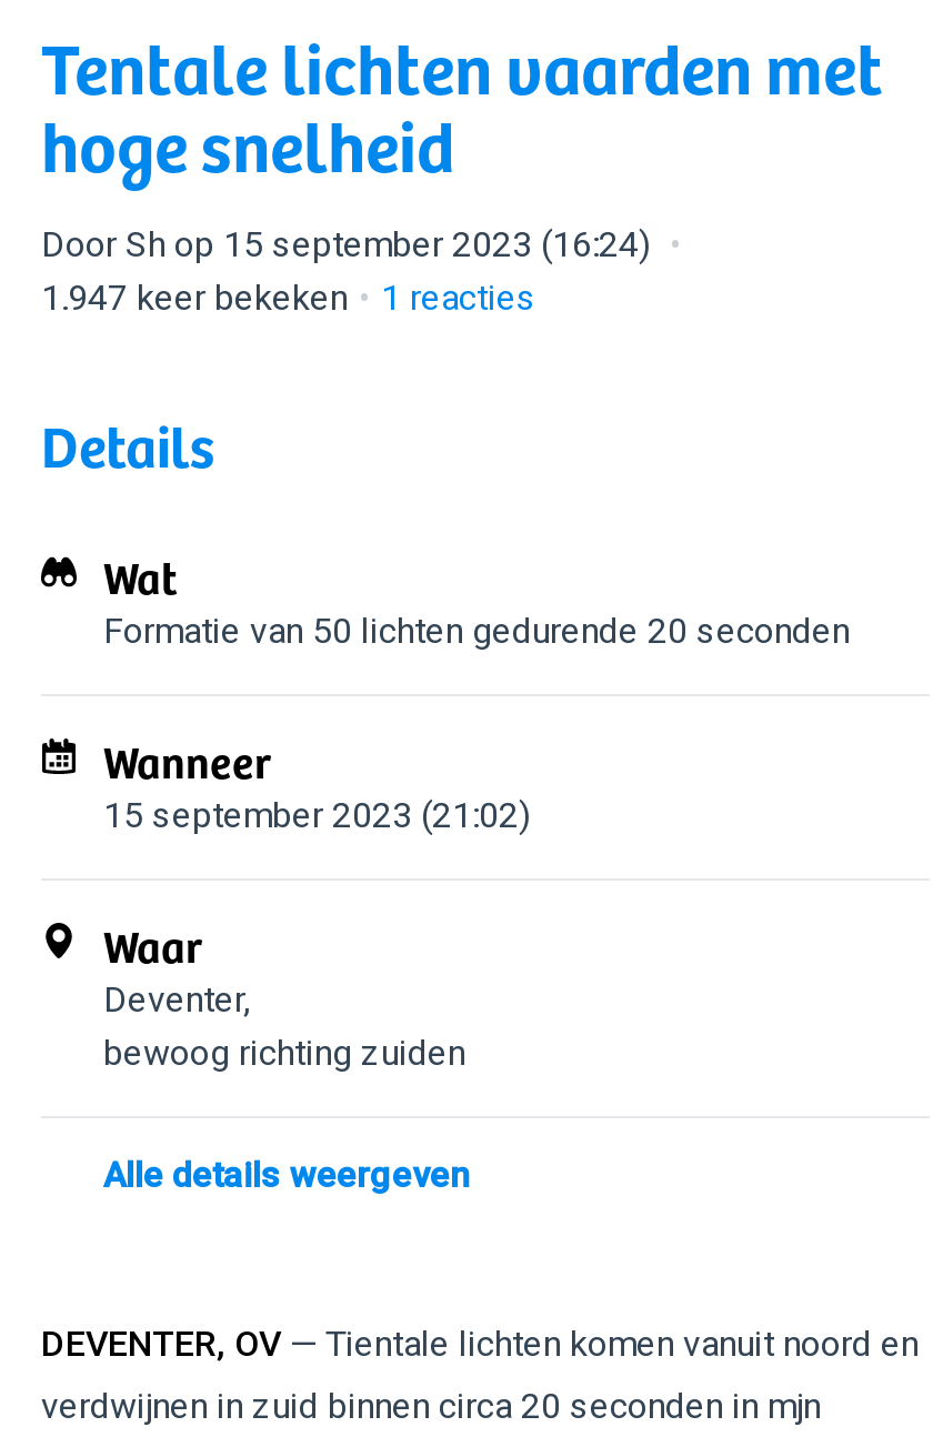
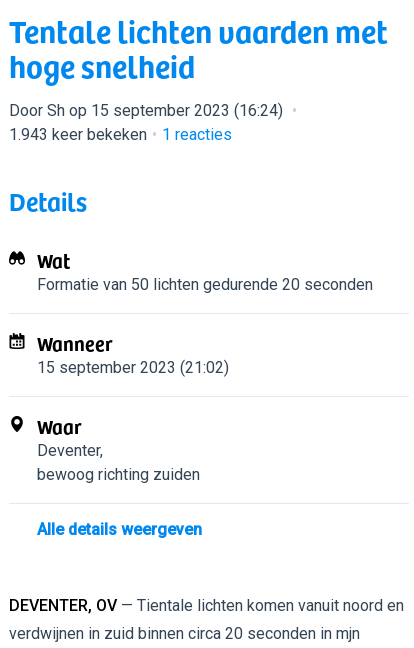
[41,277,536,319] 1.947 keer bekeken 1 reacties -> [9,125,232,144] 1.943 keer bekeken 1 reacties

